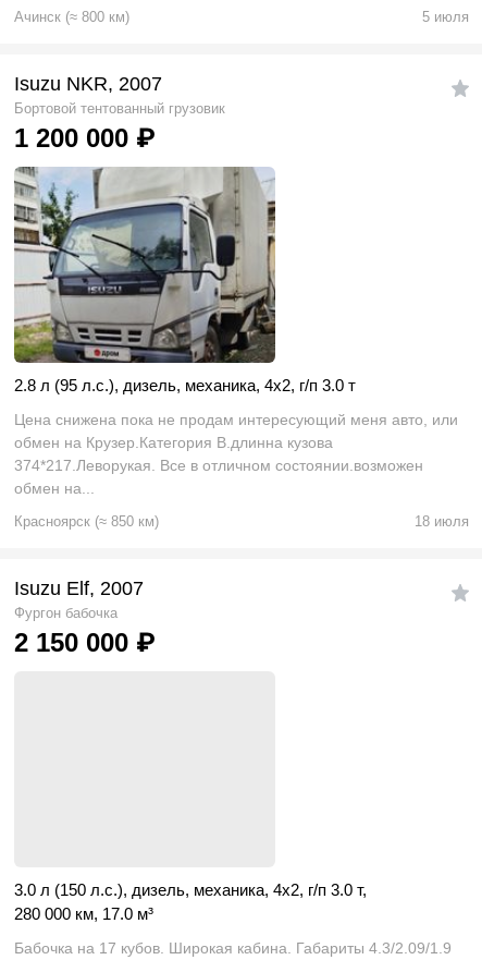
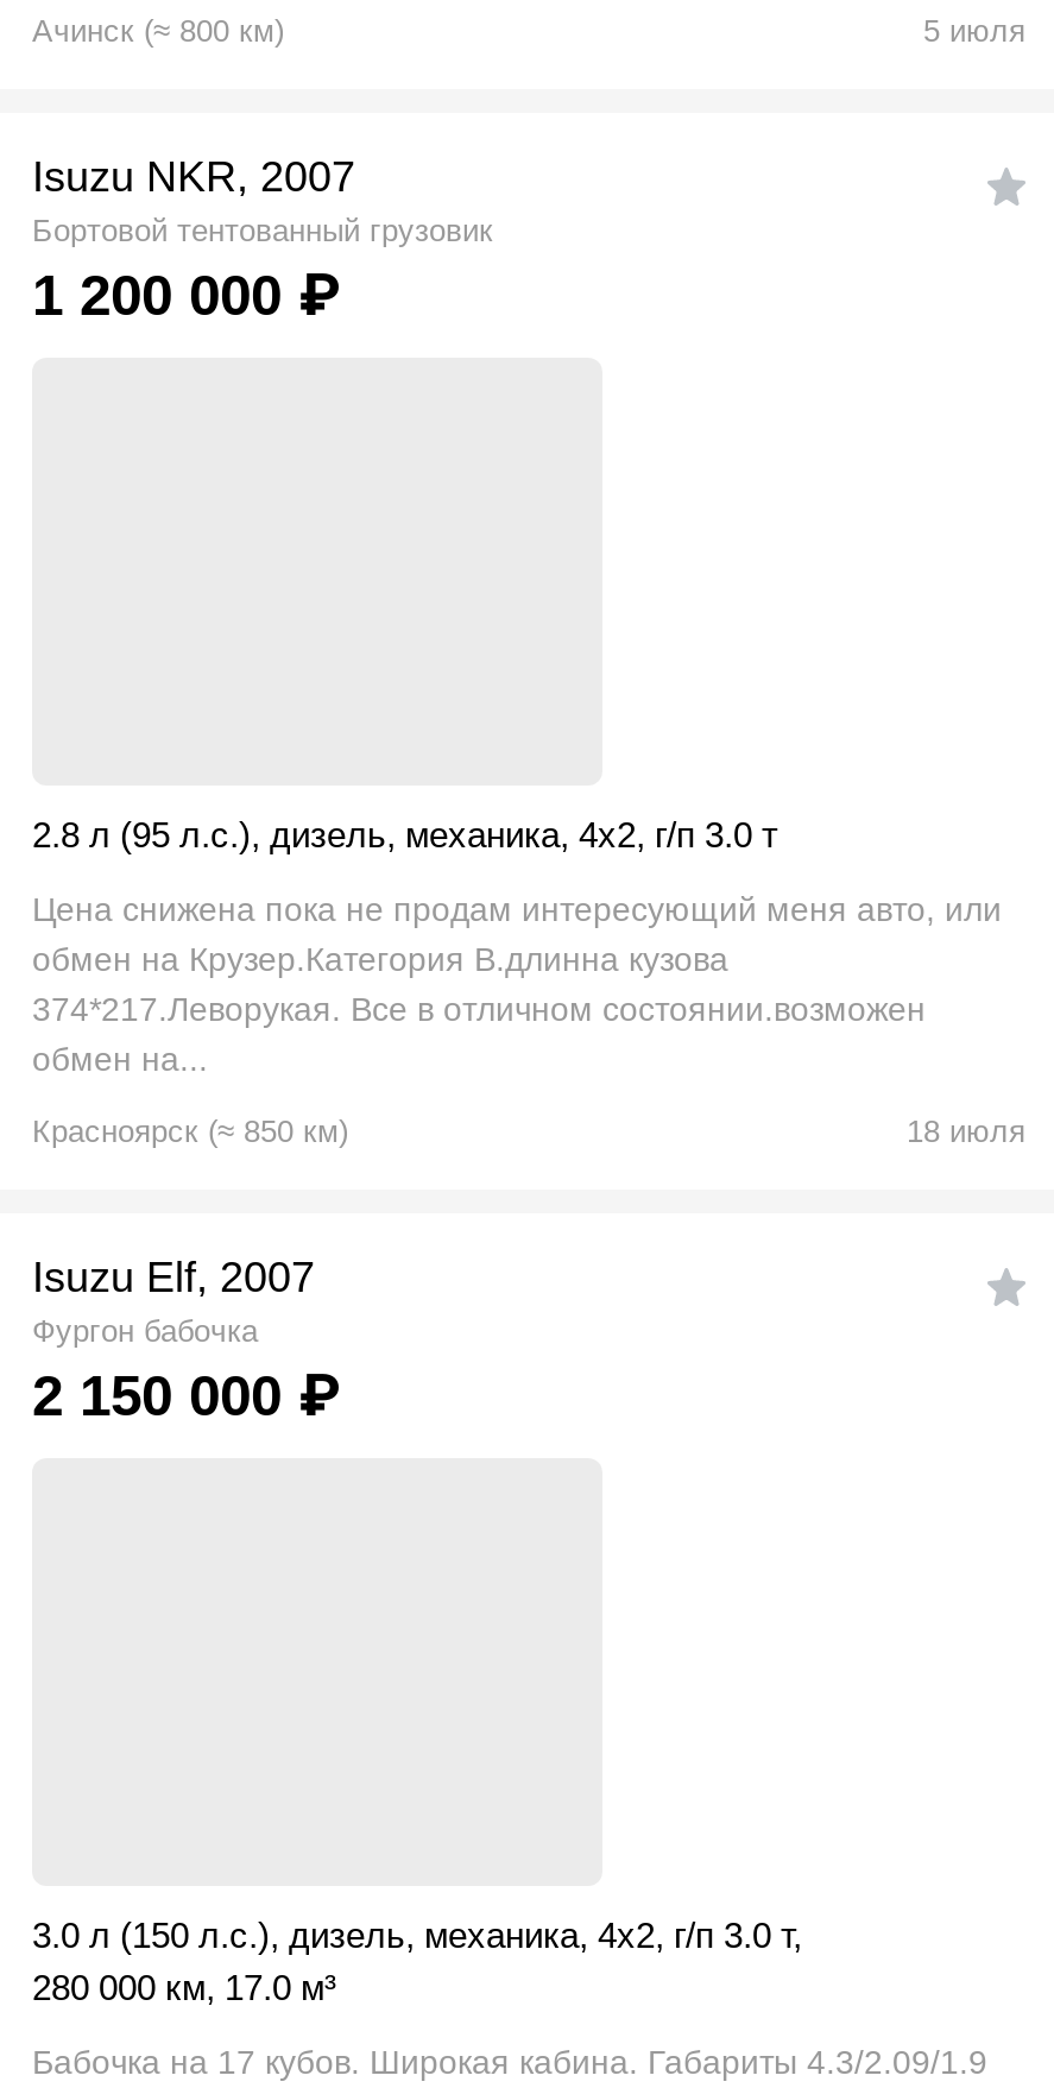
[13,166,276,364] [image] -> none

